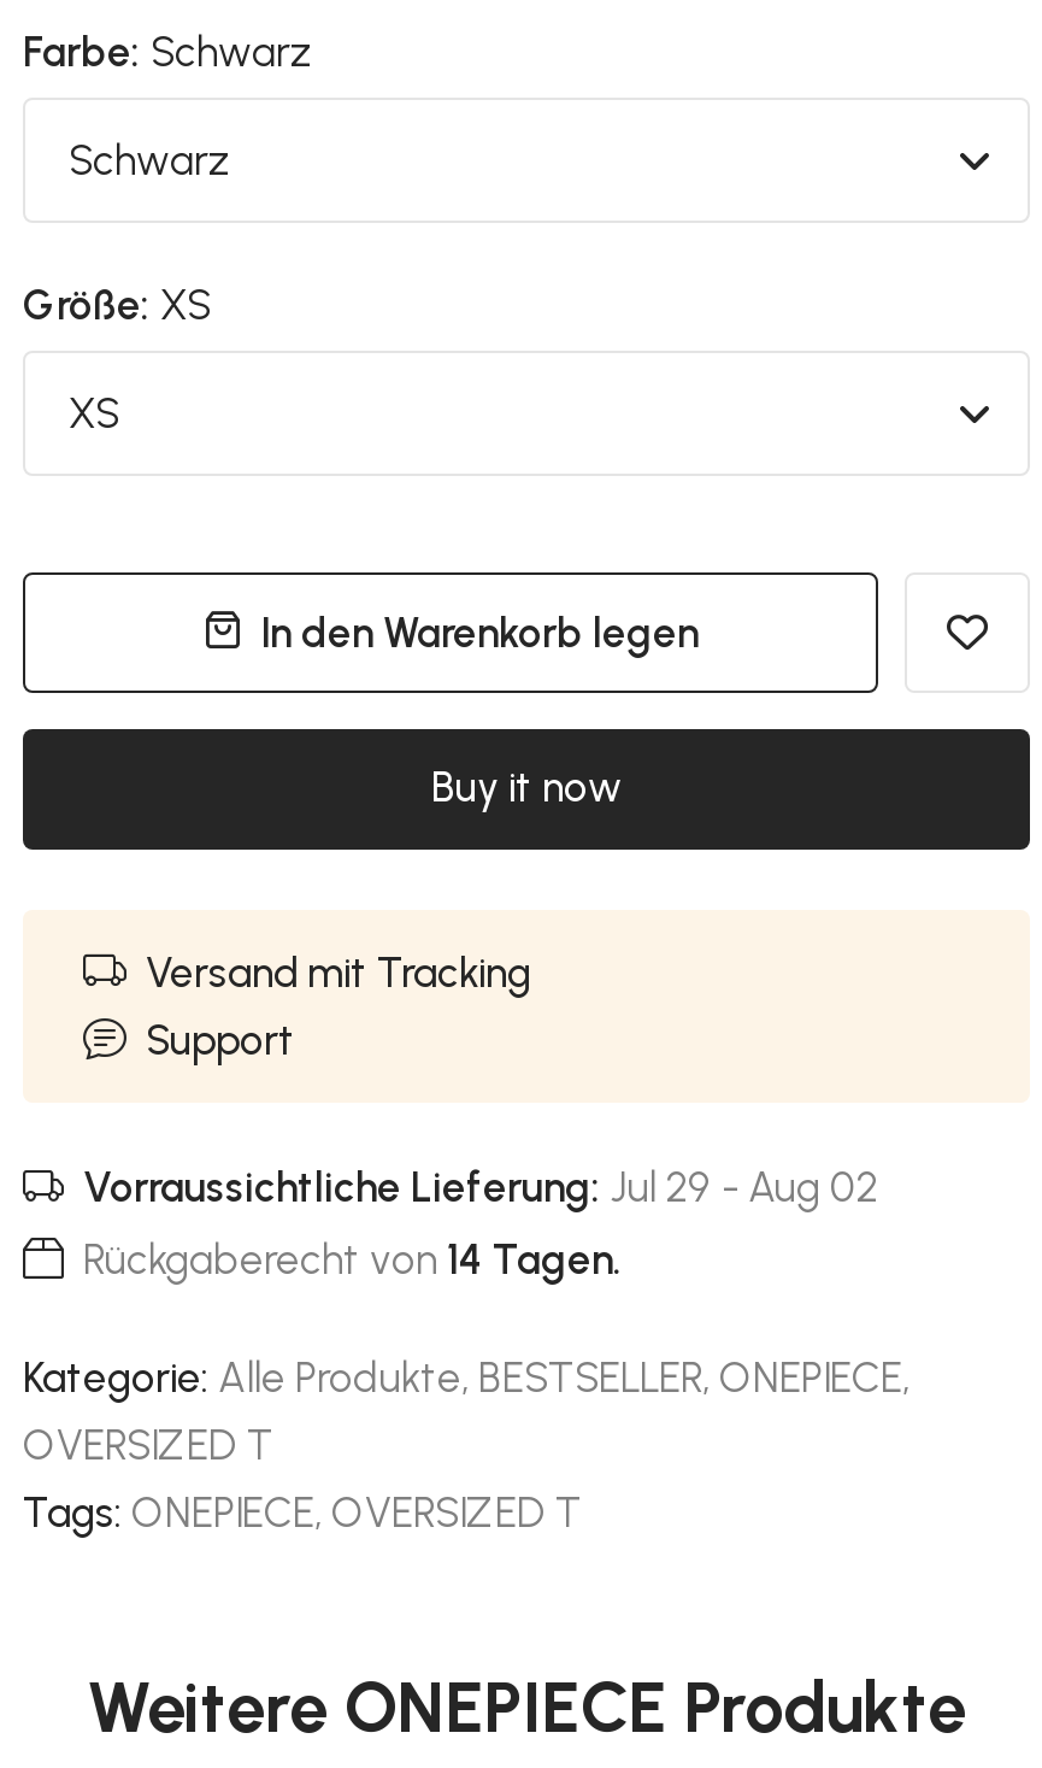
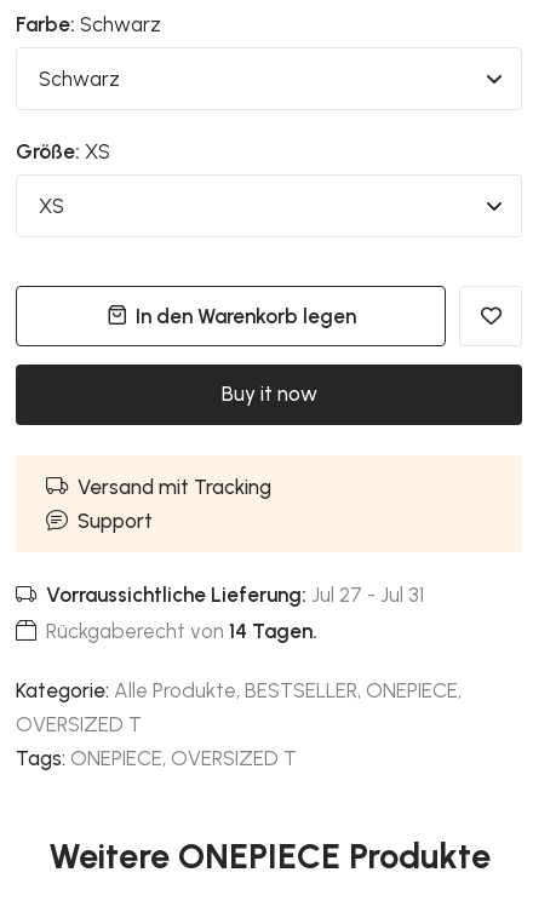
[83,1163,878,1211] Vorraussichtliche Lieferung: Jul 29 - Aug 02 -> [46,582,424,606] Vorraussichtliche Lieferung: Jul 27 - Jul 31

